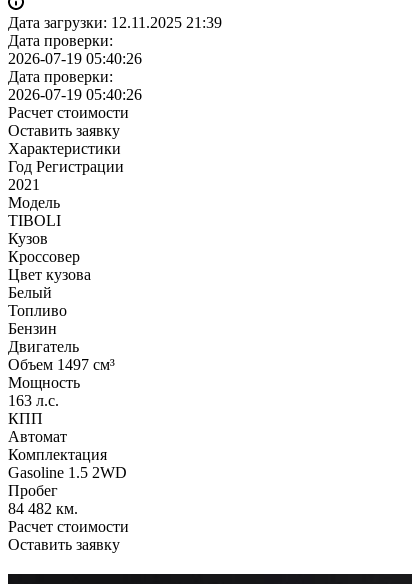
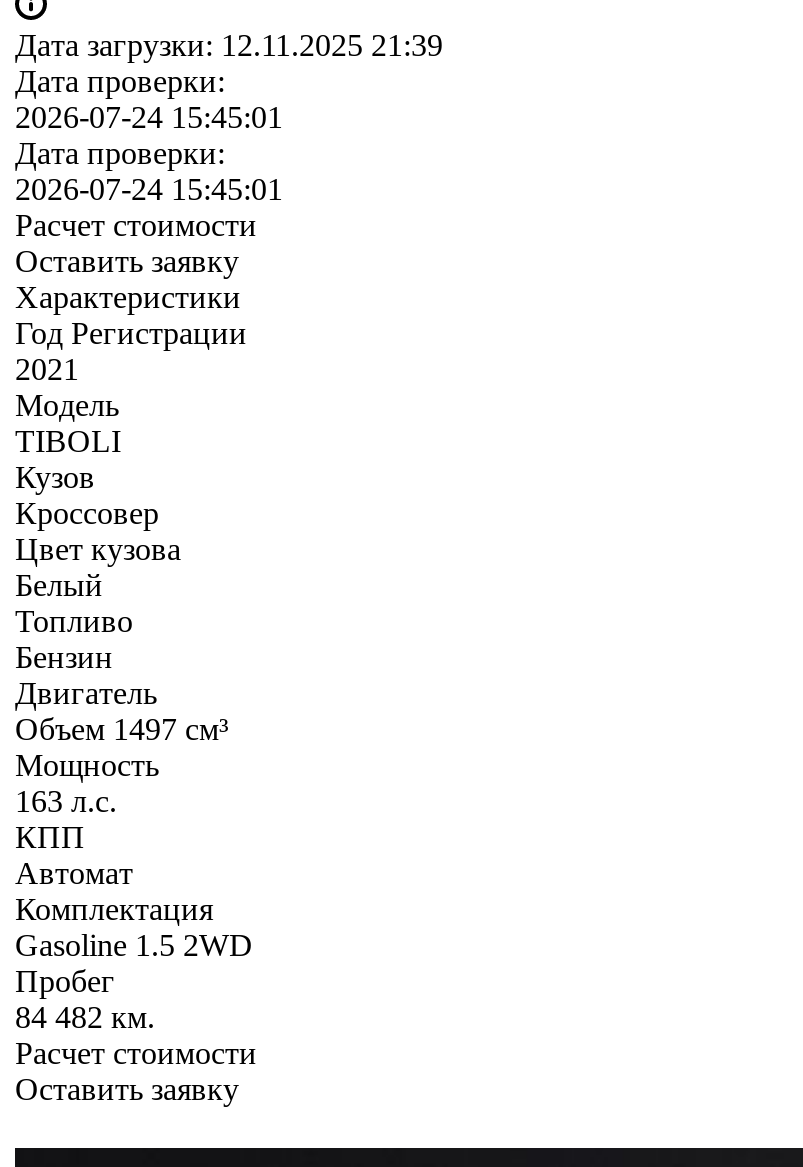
[8,50,142,67] 2026-07-19 05:40:26 -> [15,100,283,134] 2026-07-24 15:45:01
[8,86,142,103] 2026-07-19 05:40:26 -> [15,172,283,206] 2026-07-24 15:45:01

